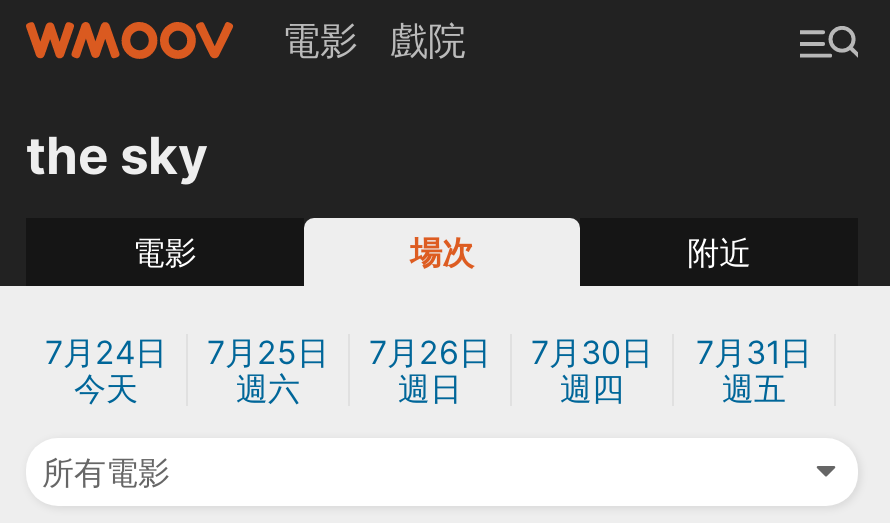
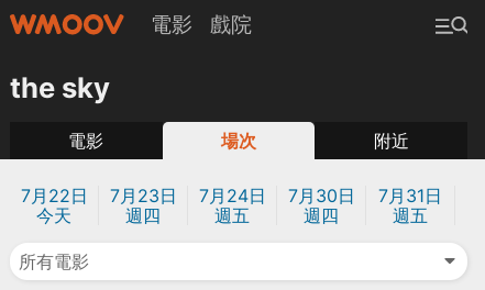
[45,333,167,373] 7月24日 -> [20,185,87,207] 7月22日
[207,333,329,373] 7月25日 -> [109,185,177,207] 7月23日
[369,333,491,373] 7月26日 -> [199,185,266,207] 7月24日
[236,369,300,409] 週六 -> [125,205,161,227] 週四
[398,369,462,409] 週日 -> [214,205,250,227] 週五

